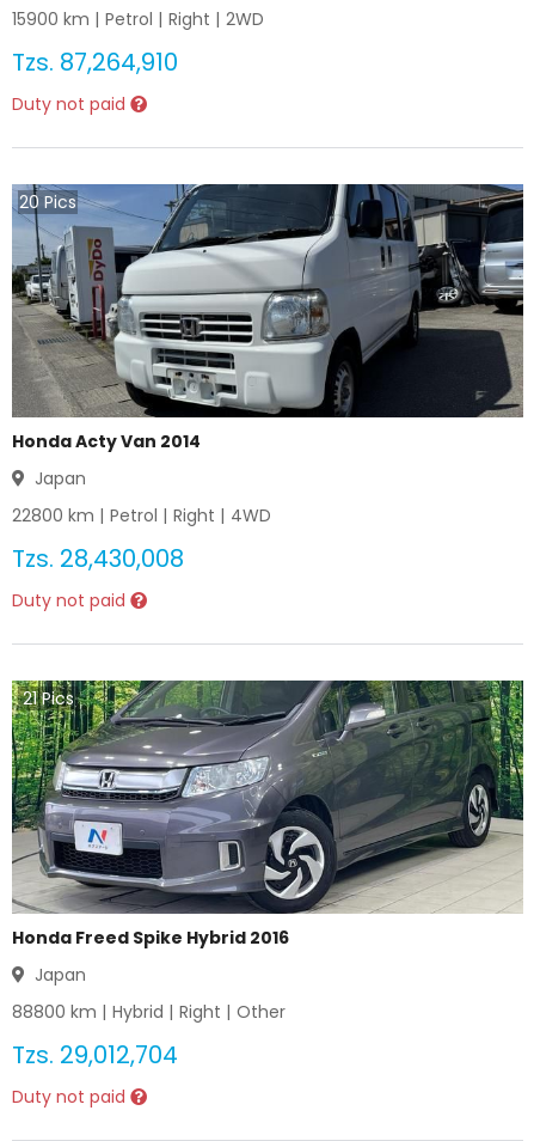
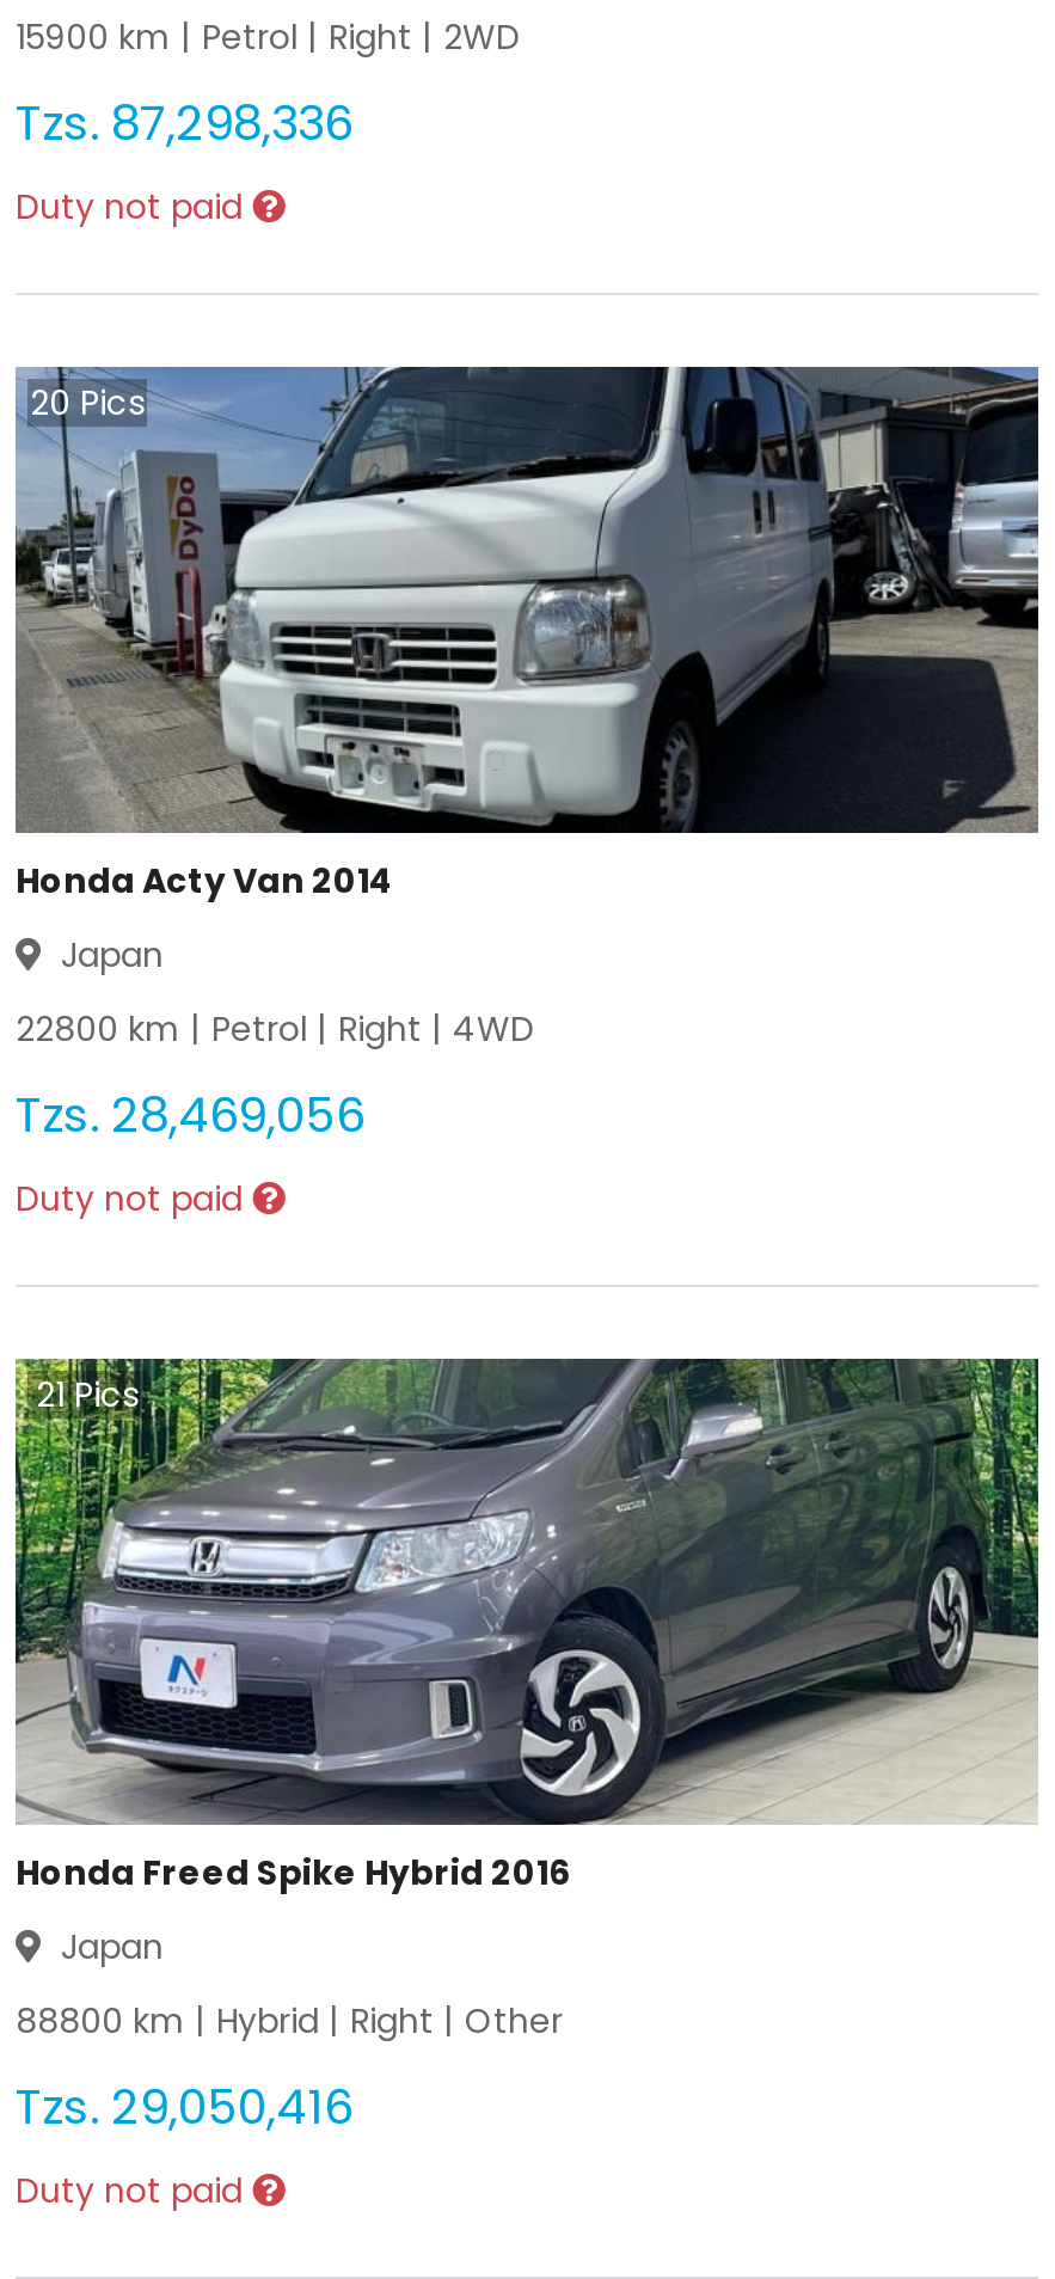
[12,45,178,79] Tzs. 87,264,910 -> [16,90,352,157] Tzs. 87,298,336
[12,542,184,575] Tzs. 28,430,008 -> [16,1082,364,1148] Tzs. 28,469,056
[12,1038,178,1072] Tzs. 29,012,704 -> [16,2073,352,2140] Tzs. 29,050,416

